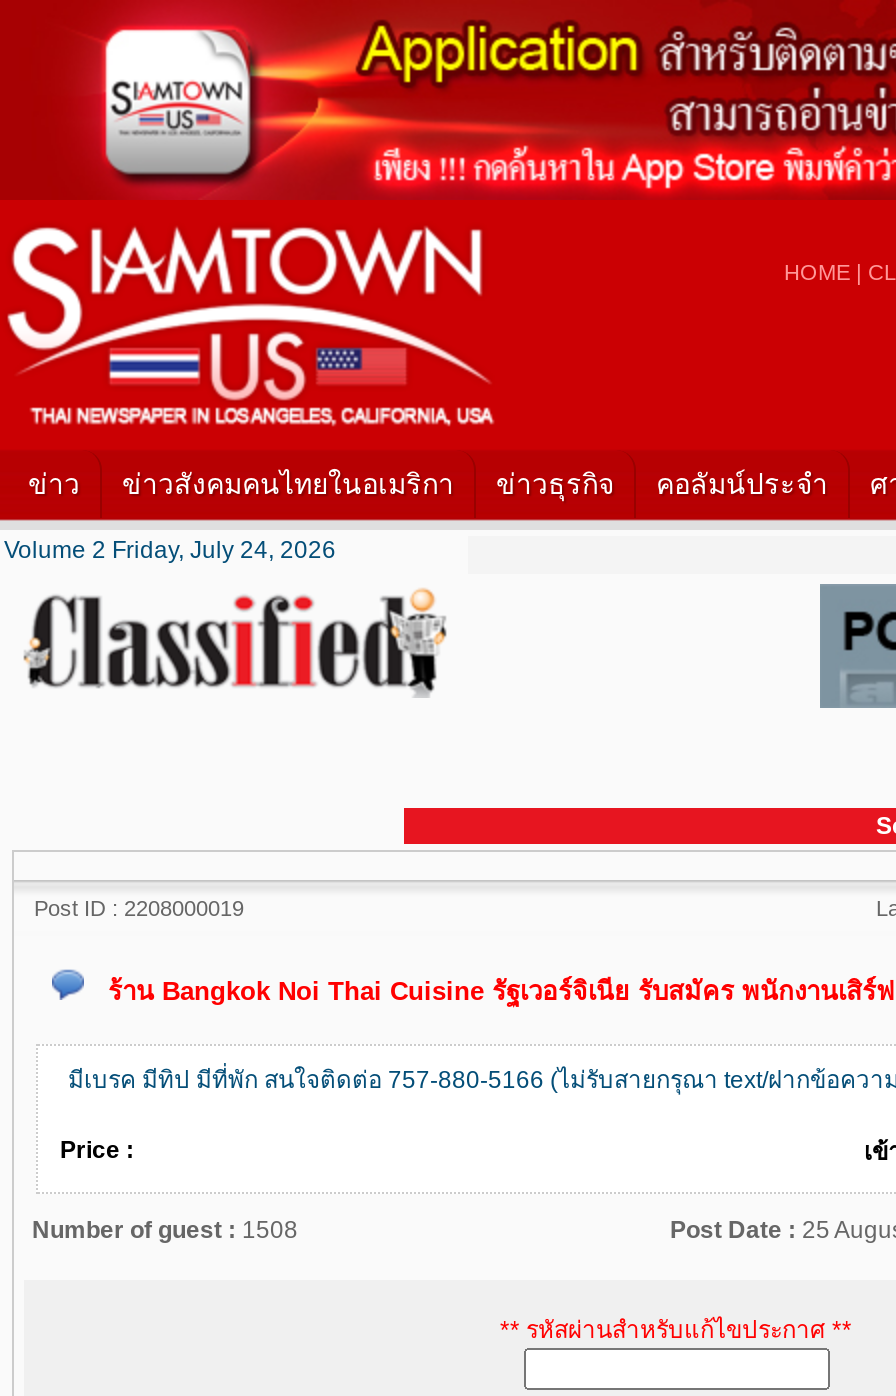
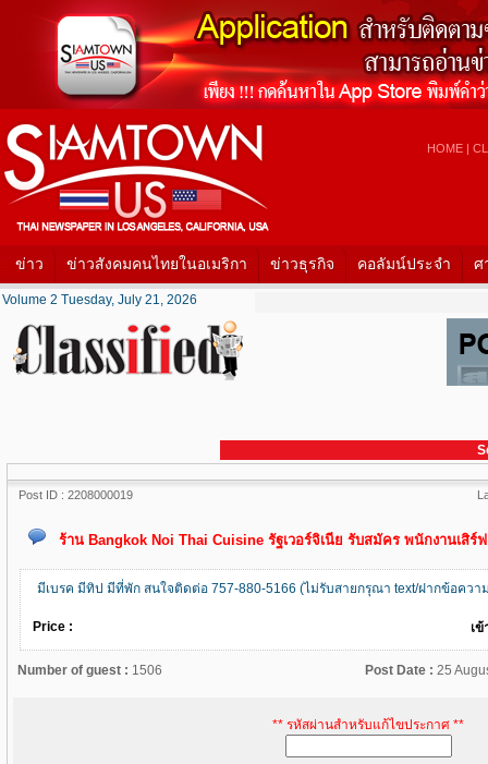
[4,536,336,564] Volume 2 Friday, July 24, 2026 -> [2,292,197,307] Volume 2 Tuesday, July 21, 2026
[32,1216,298,1244] Number of guest : 1508 -> [17,663,162,678] Number of guest : 1506

